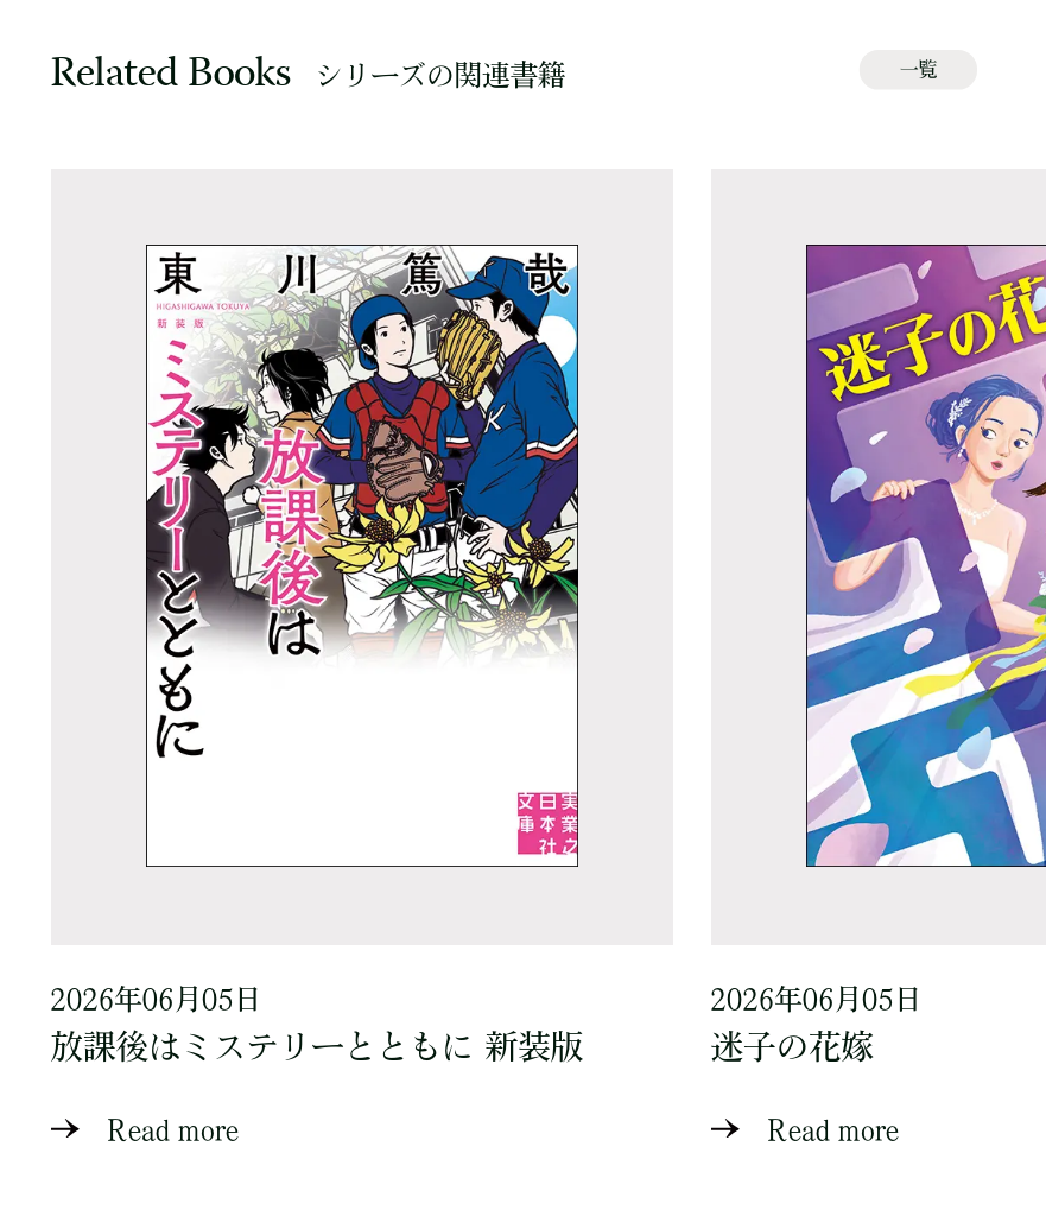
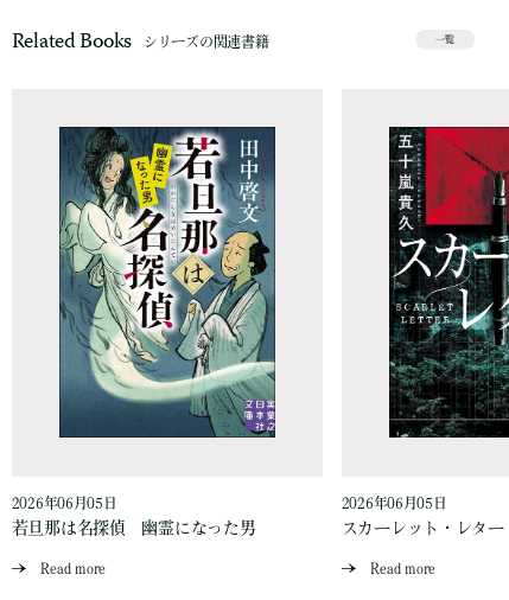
[146,245,581,867] [image] -> [58,126,276,439] [image]
[804,245,1039,869] [image] -> [388,127,505,439] [image]
[50,1031,583,1064] 放課後はミステリーとともに 新装版 -> [12,519,256,536] 若旦那は名探偵 幽霊になった男
[710,1031,873,1064] 迷子の花嫁 -> [341,519,504,536] スカーレット・レター

